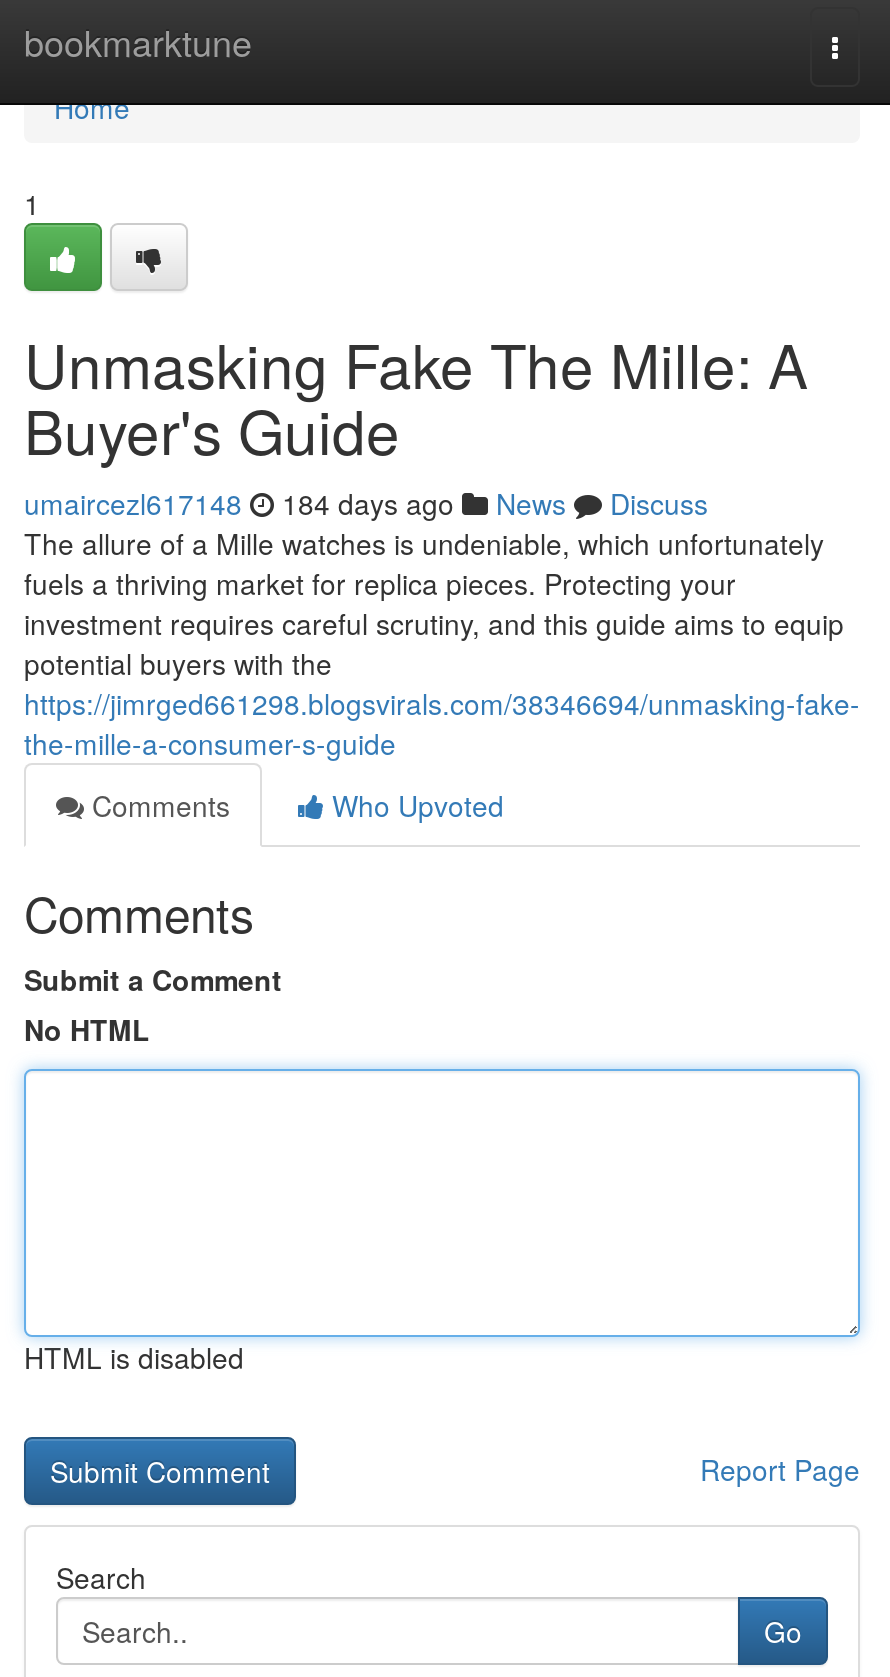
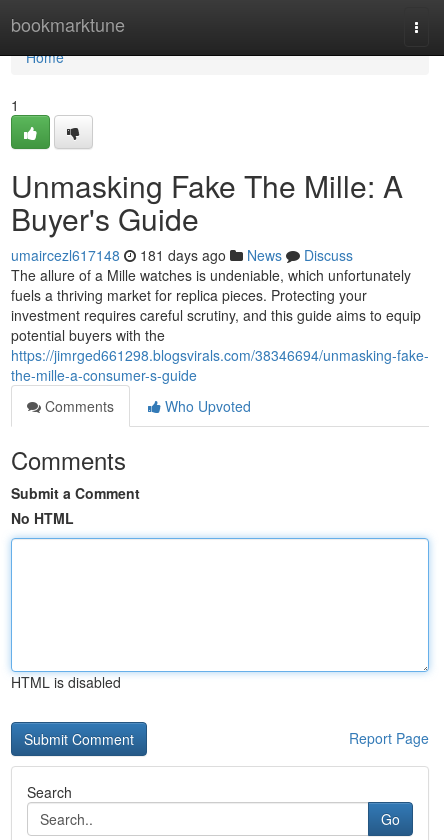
[24,483,708,523] umaircezl617148 184 days ago News Discuss -> [11,245,353,265] umaircezl617148 181 days ago News Discuss

